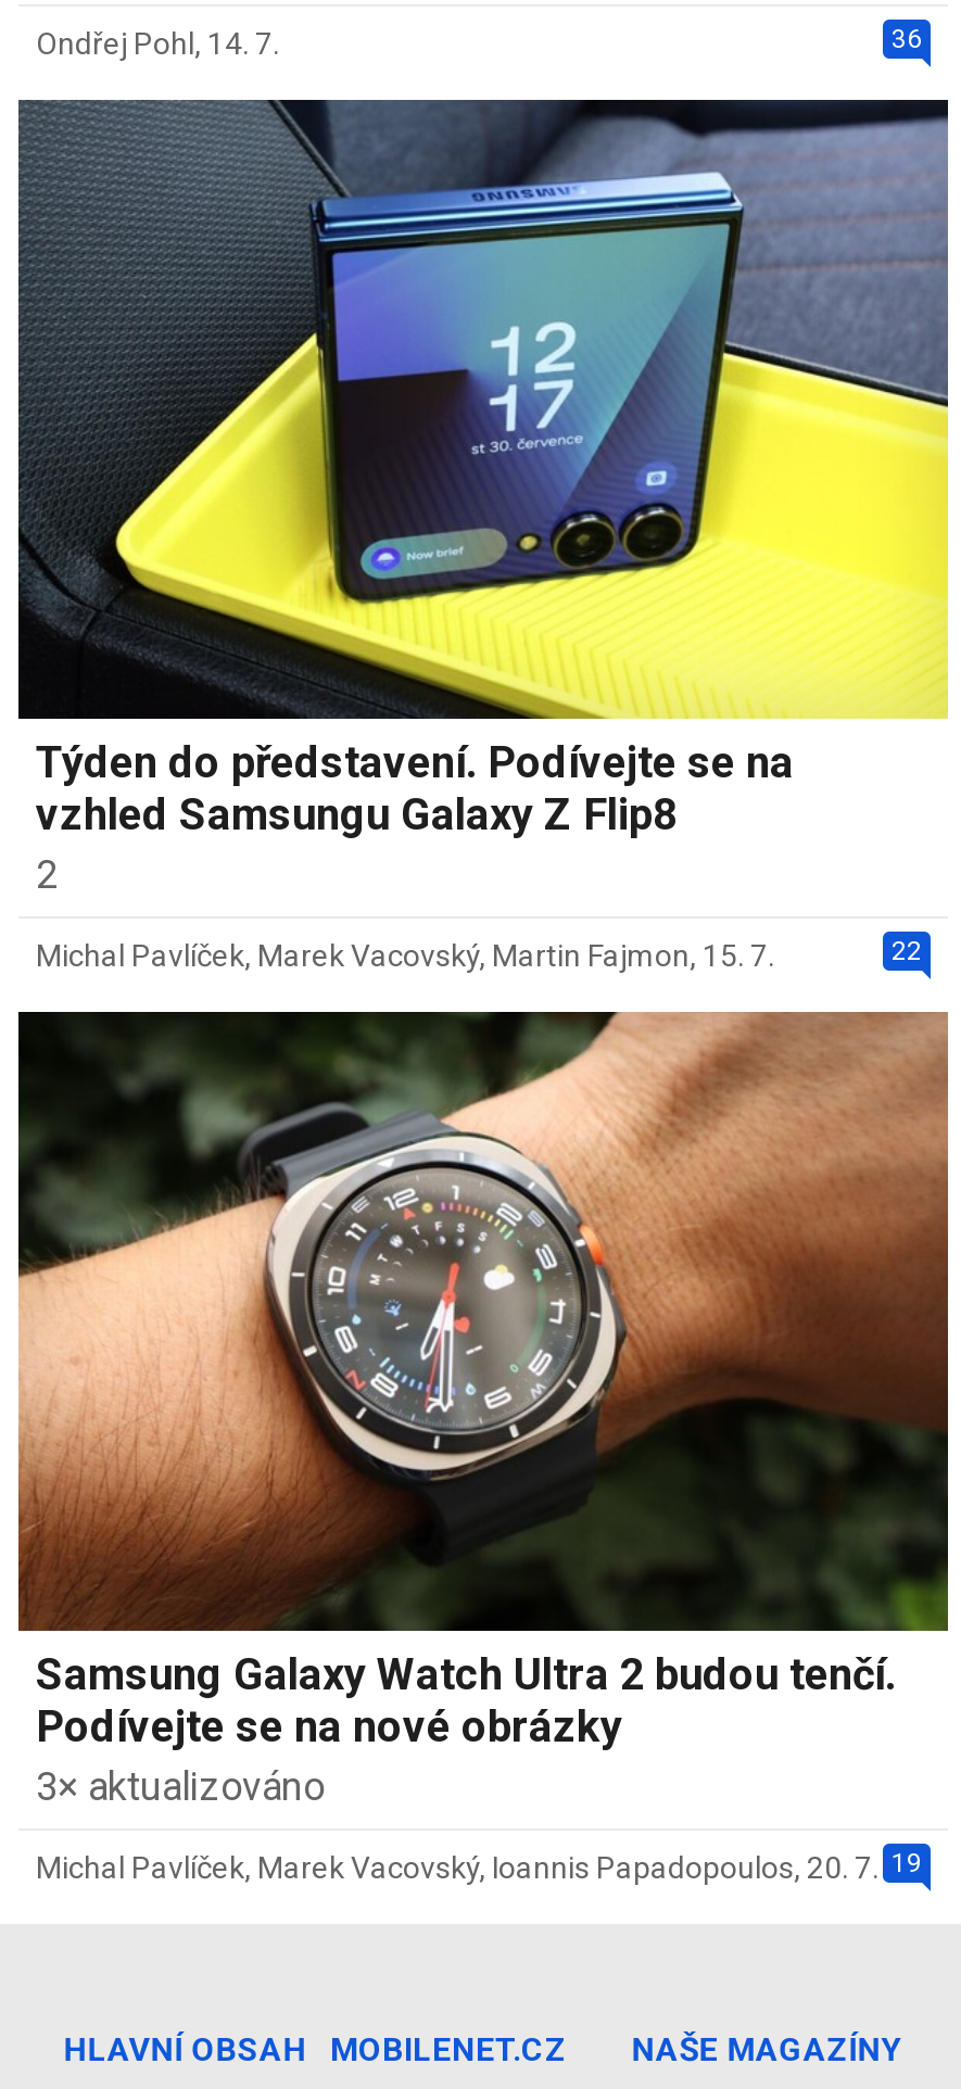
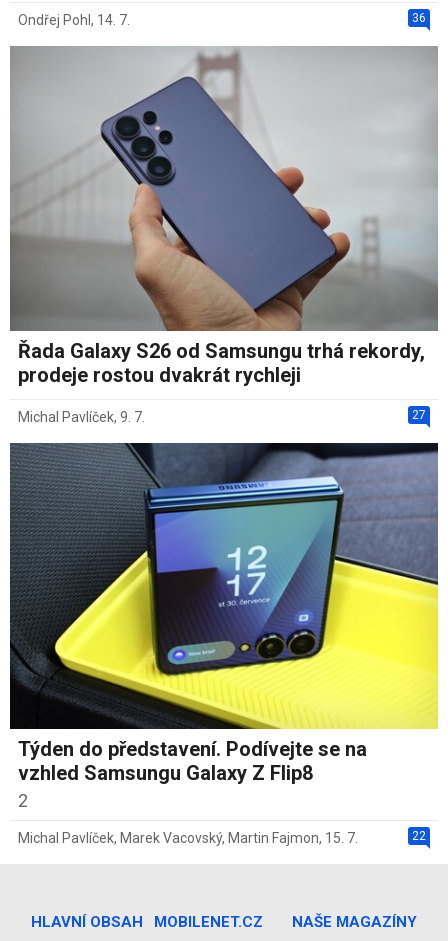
none -> [10,47,439,425] [image] | Řada Galaxy S26 od Samsungu trhá rekordy, | prodeje rostou dvakrát rychleji | 27 | Michal Pavlíček, 9. 7.
moved [16,98,950,973] -> [9,442,439,846]: [image] | Týden do představení. Podívejte se na | vzhled Samsungu Galaxy Z Flip8 | 2 | 22 | Michal Pavlíček, Marek Vacovský, Martin Fajmon, 15. 7.
[16,1010,950,1886] [image] | Samsung Galaxy Watch Ultra 2 budou tenčí. | Podívejte se na nové obrázky | 3× aktualizováno | 19 | Michal Pavlíček, Marek Vacovský, Ioannis Papadopoulos, 20. 7. -> none

